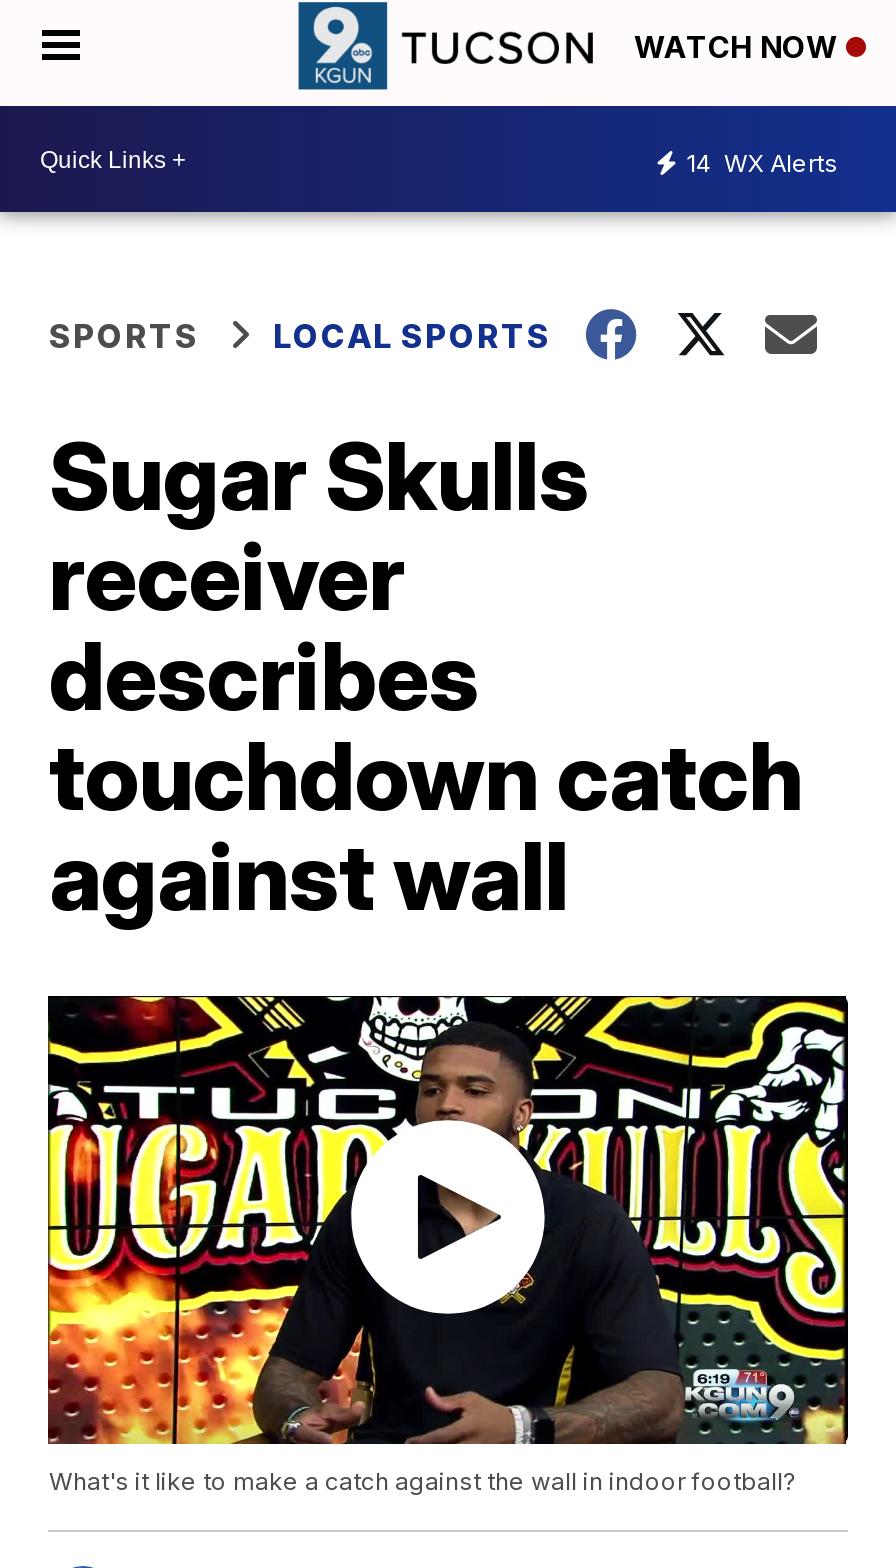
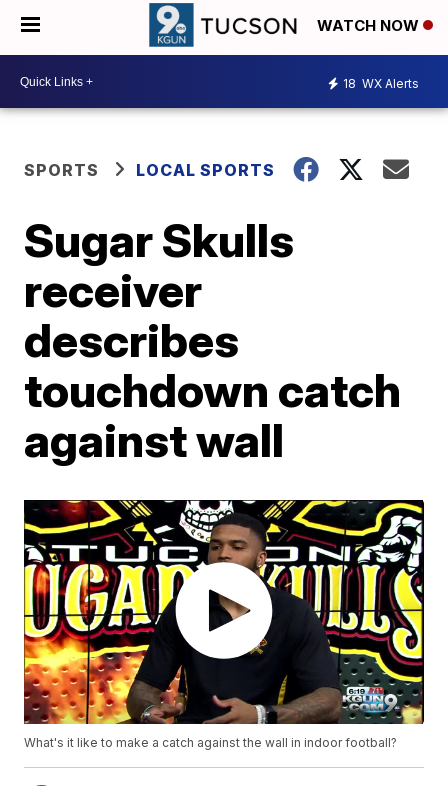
[686,147,838,177] 14 WX Alerts -> [343,75,419,90] 18 WX Alerts

